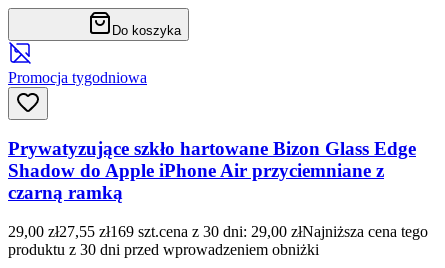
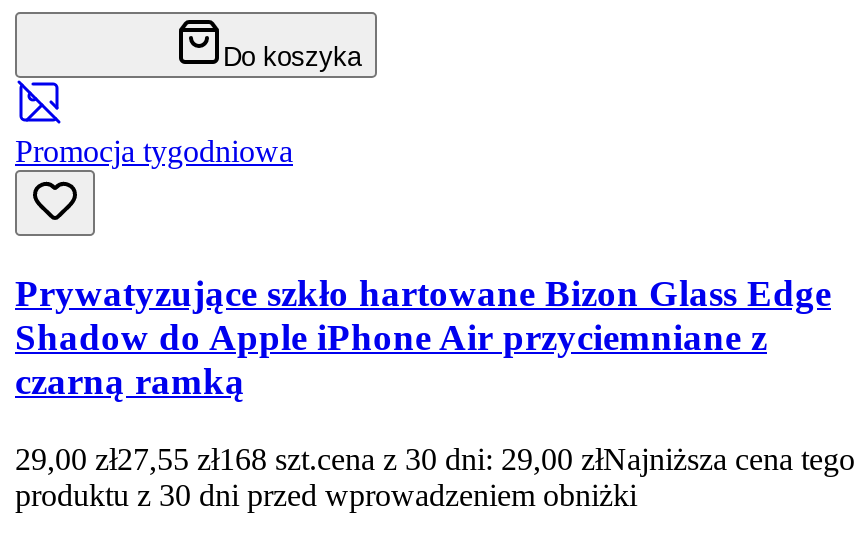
[8,223,428,240] 29,00 zł27,55 zł169 szt.cena z 30 dni: 29,00 złNajniższa cena tego -> [15,442,855,476] 29,00 zł27,55 zł168 szt.cena z 30 dni: 29,00 złNajniższa cena tego

